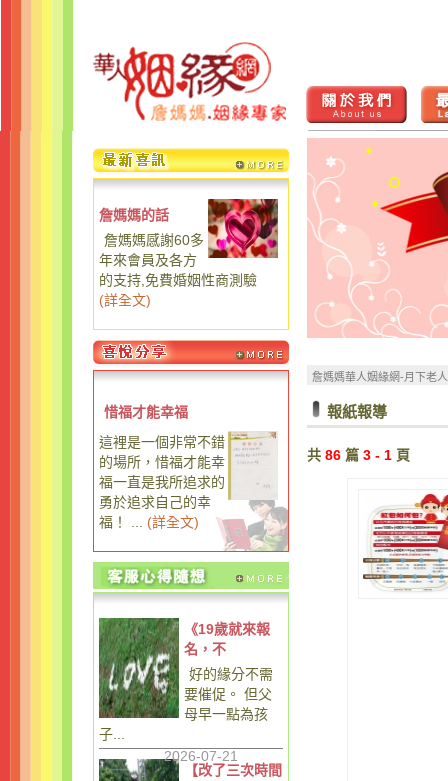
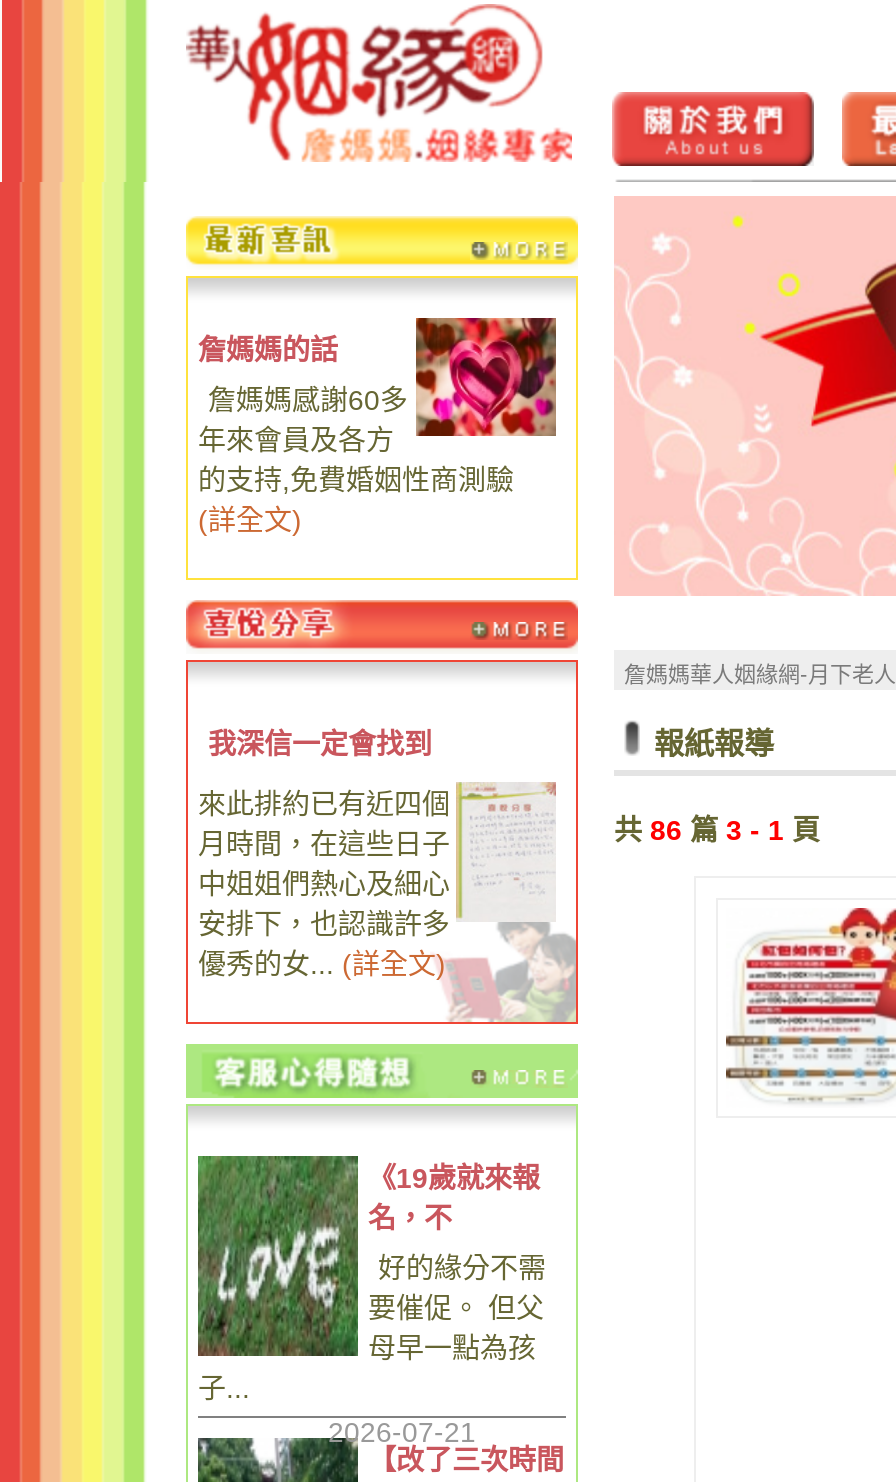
[104,404,188,420] 惜福才能幸福 -> [208,728,432,760] 我深信一定會找到
[99,434,225,530] 這裡是一個非常不錯 | 的場所，惜福才能幸 | 福一直是我所追求的 | 勇於追求自己的幸 | 福！ ... (詳全文) -> [198,788,450,980] 來此排約已有近四個 | 月時間，在這些日子 | 中姐姐們熱心及細心 | 安排下，也認識許多 | 優秀的女... (詳全文)

